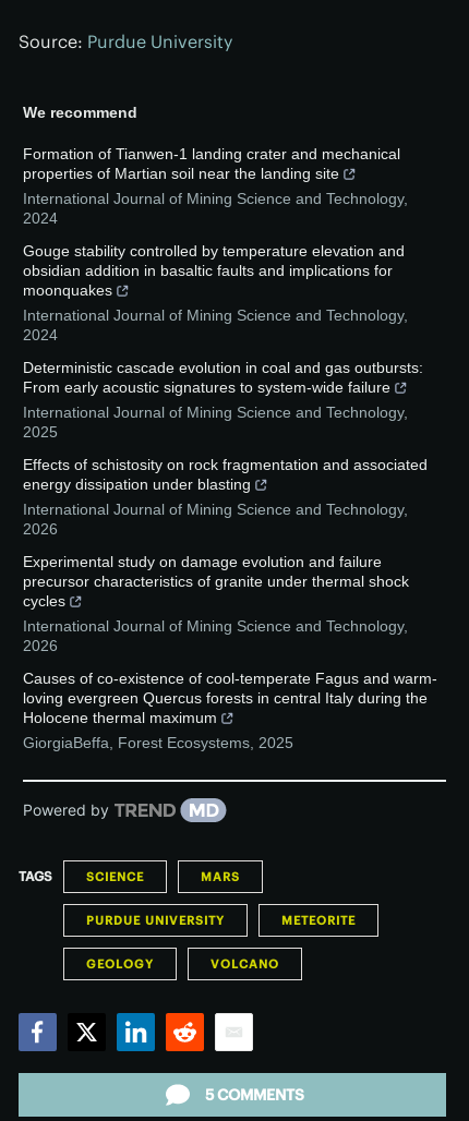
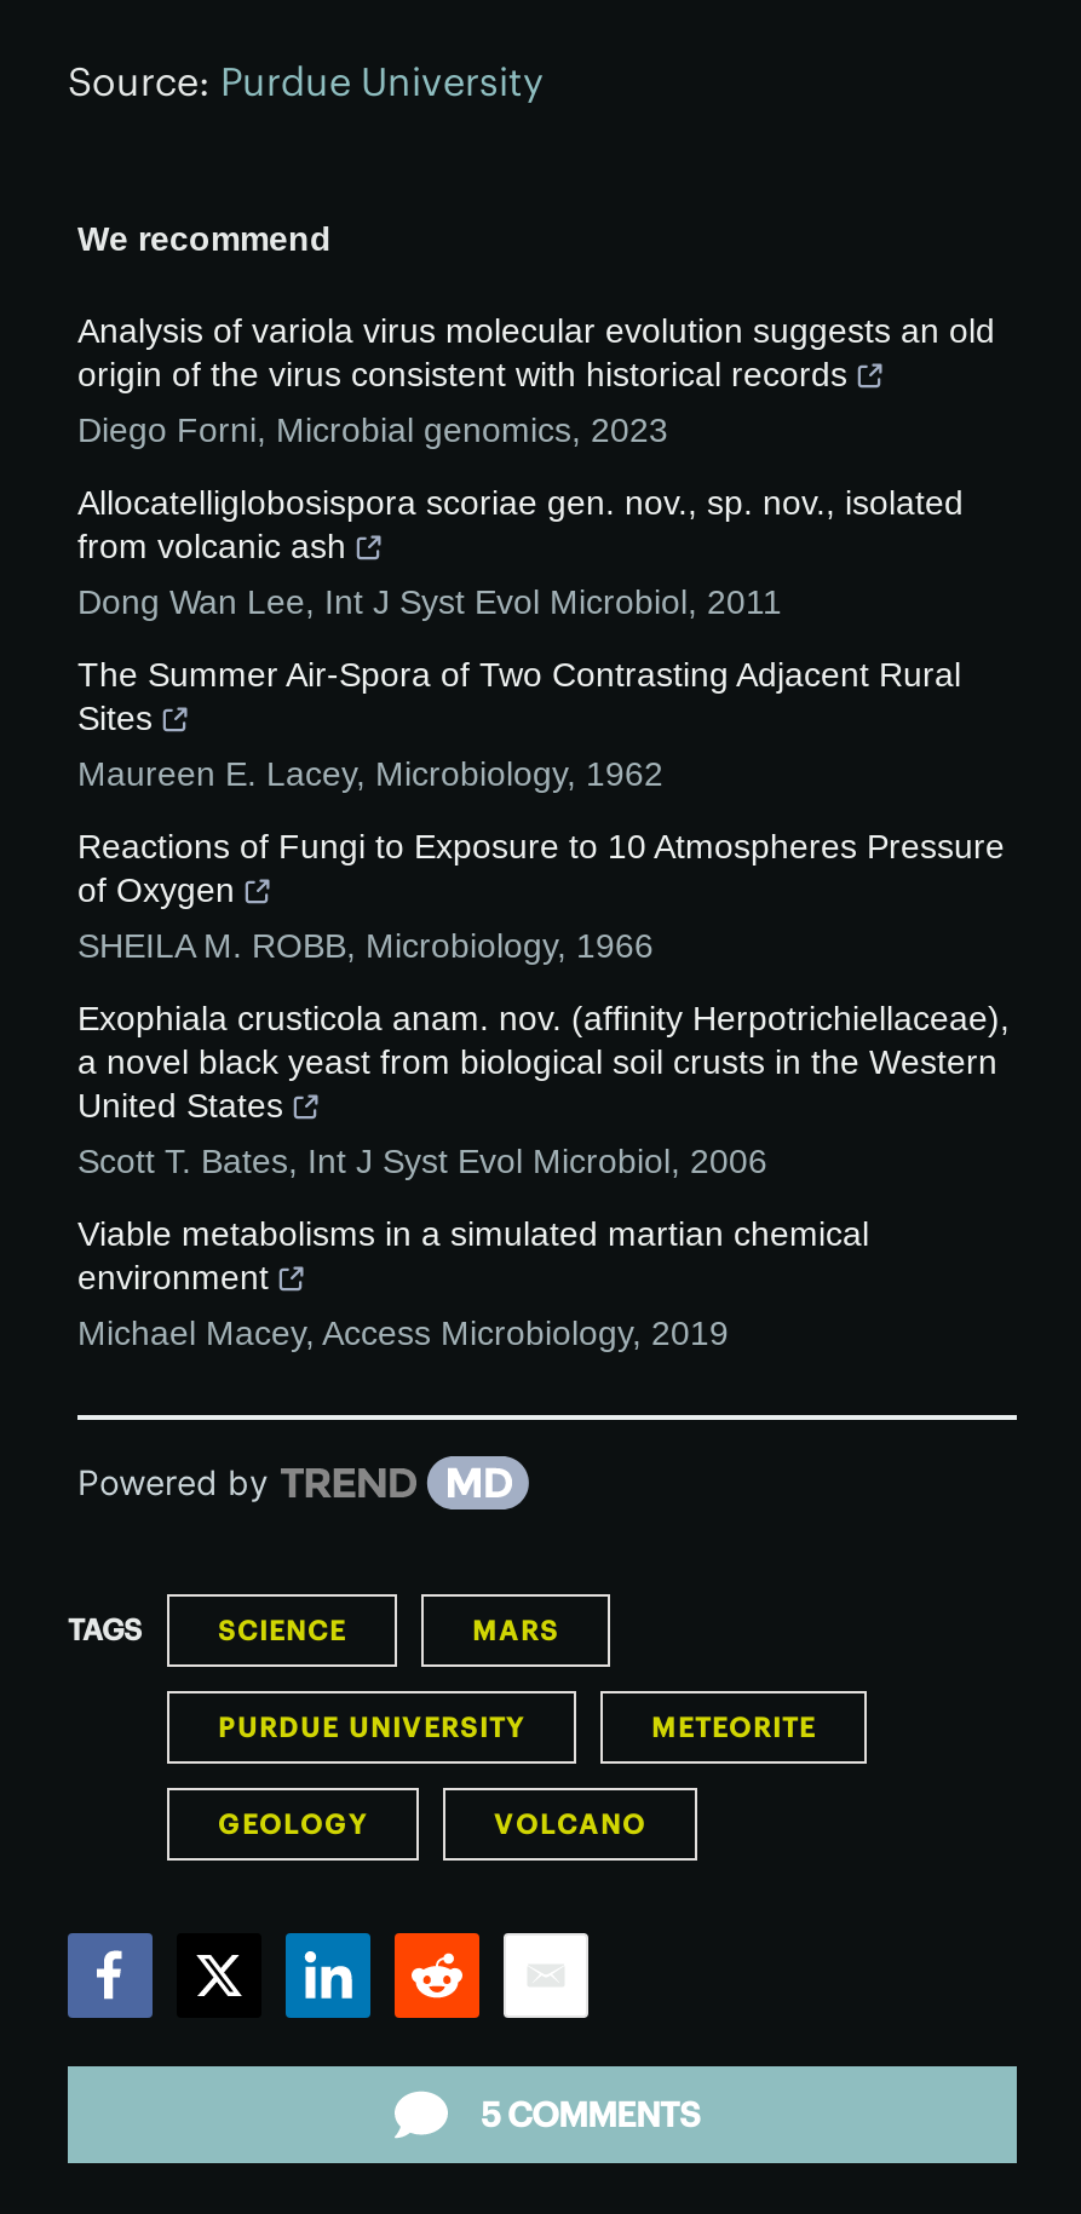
[23,145,408,227] Formation of Tianwen-1 landing crater and mechanical | properties of Martian soil near the landing site | International Journal of Mining Science and Technology, | 2024 -> [77,311,995,449] Analysis of variola virus molecular evolution suggests an old | origin of the virus consistent with historical records | Diego Forni, Microbial genomics, 2023
[23,242,408,343] Gouge stability controlled by temperature elevation and | obsidian addition in basaltic faults and implications for | moonquakes | International Journal of Mining Science and Technology, | 2024 -> [77,483,964,621] Allocatelliglobosispora scoriae gen. nov., sp. nov., isolated | from volcanic ash | Dong Wan Lee, Int J Syst Evol Microbiol, 2011
[23,359,423,441] Deterministic cascade evolution in coal and gas outbursts: | From early acoustic signatures to system-wide failure | International Journal of Mining Science and Technology, | 2025 -> [77,655,961,793] The Summer Air-Spora of Two Contrasting Adjacent Rural | Sites | Maureen E. Lacey, Microbiology, 1962
[23,456,428,538] Effects of schistosity on rock fragmentation and associated | energy dissipation under blasting | International Journal of Mining Science and Technology, | 2026 -> [77,827,1005,965] Reactions of Fungi to Exposure to 10 Atmospheres Pressure | of Oxygen | SHEILA M. ROBB, Microbiology, 1966
[23,553,409,654] Experimental study on damage evolution and failure | precursor characteristics of granite under thermal shock | cycles | International Journal of Mining Science and Technology, | 2026 -> [77,999,1010,1180] Exophiala crusticola anam. nov. (affinity Herpotrichiellaceae), | a novel black yeast from biological soil crusts in the Western | United States | Scott T. Bates, Int J Syst Evol Microbiol, 2006
[23,670,437,751] Causes of co-existence of cool-temperate Fagus and warm- | loving evergreen Quercus forests in central Italy during the | Holocene thermal maximum | GiorgiaBeffa, Forest Ecosystems, 2025 -> [77,1214,869,1352] Viable metabolisms in a simulated martian chemical | environment | Michael Macey, Access Microbiology, 2019

